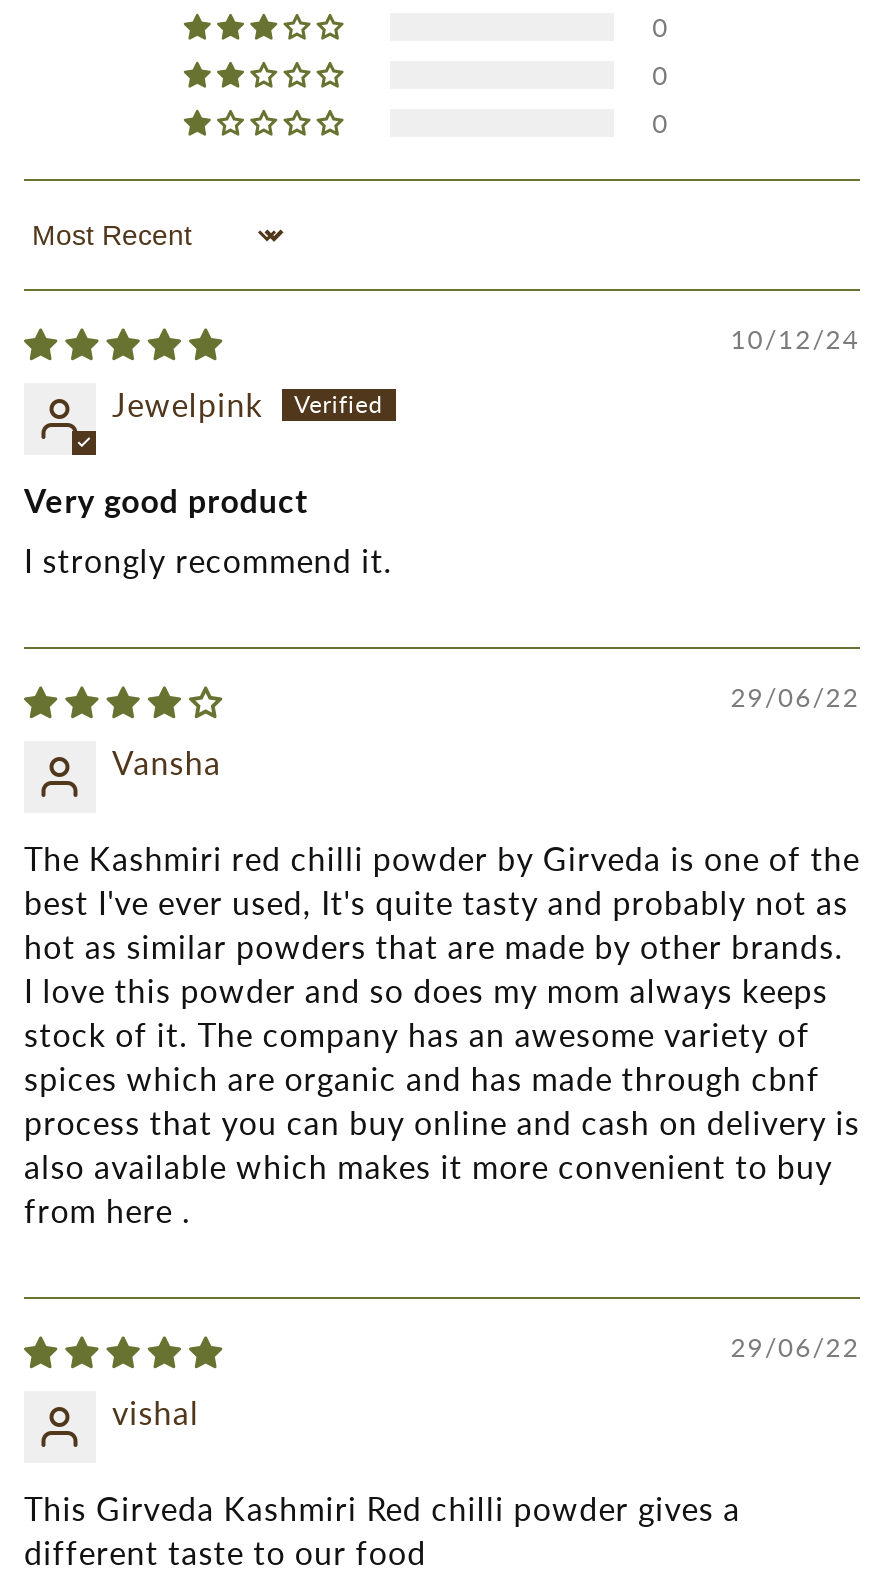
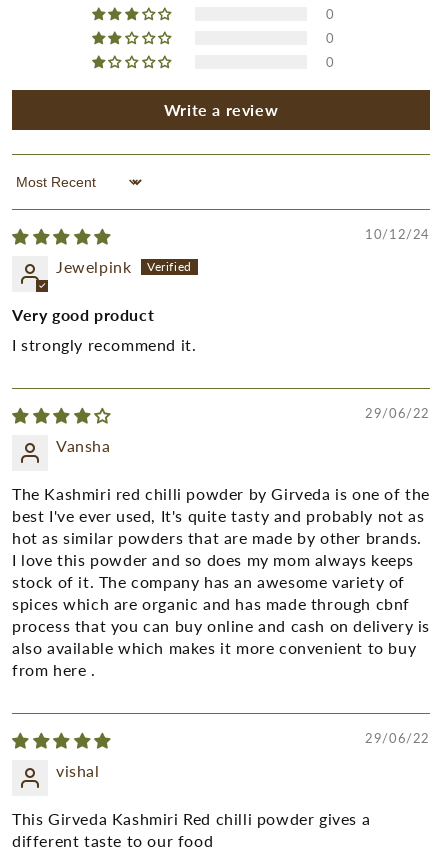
none -> [164,100,278,119] Write a review

